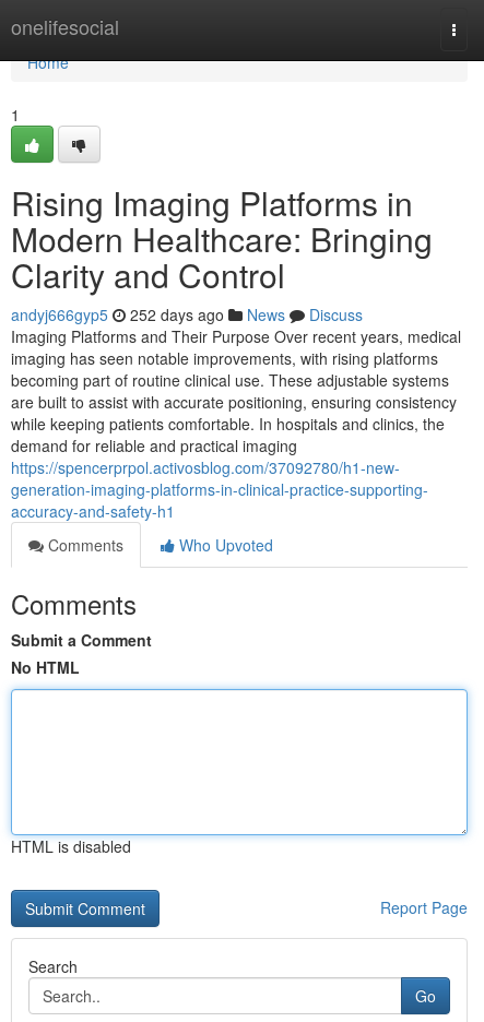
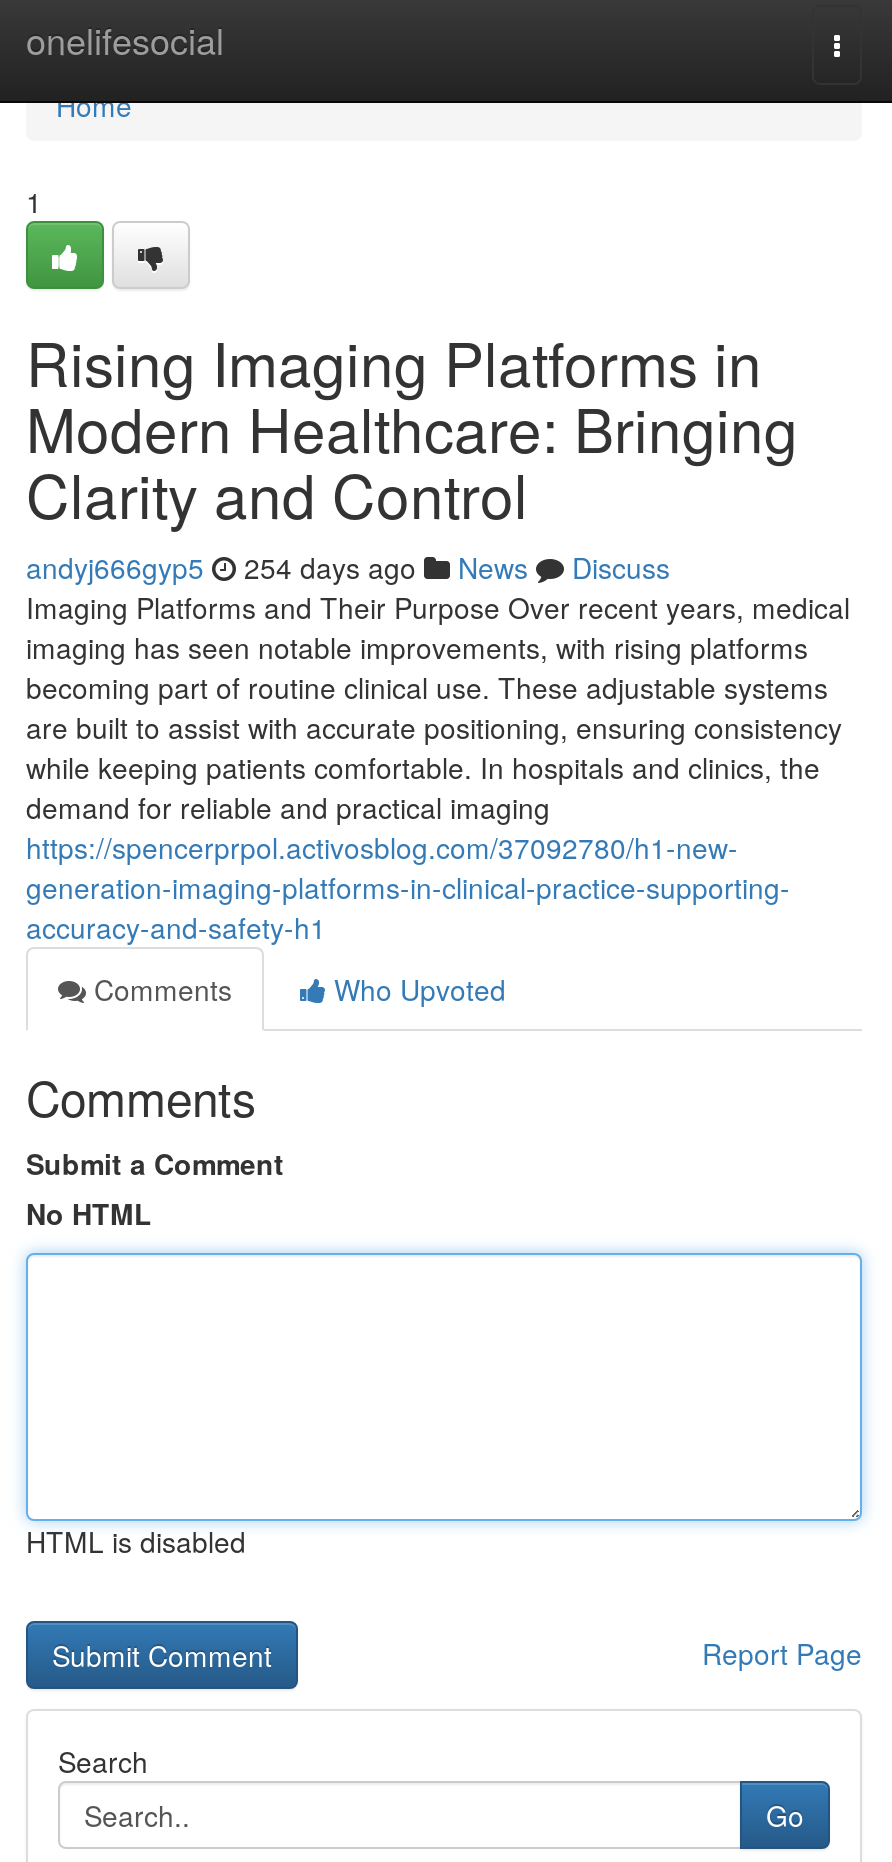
[11,304,363,325] andyj666gyp5 252 days ago News Discuss -> [26,547,670,587] andyj666gyp5 254 days ago News Discuss

